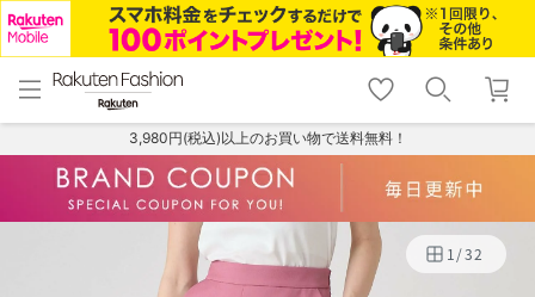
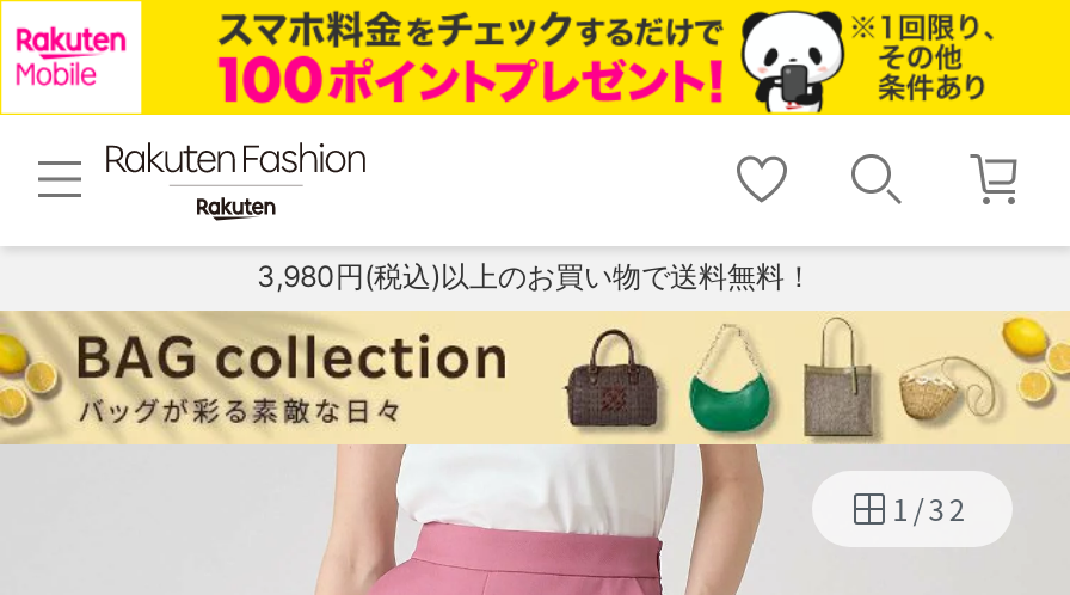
[4,154,531,223] [image] -> [7,311,1063,444] [image]

